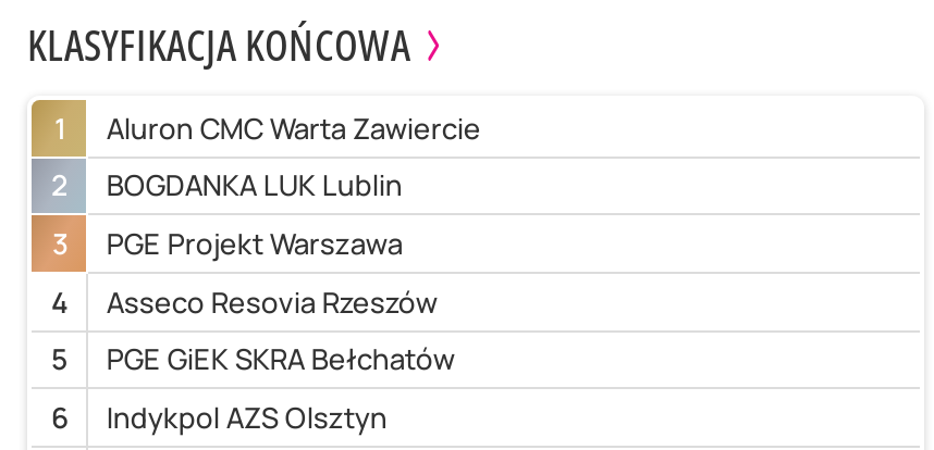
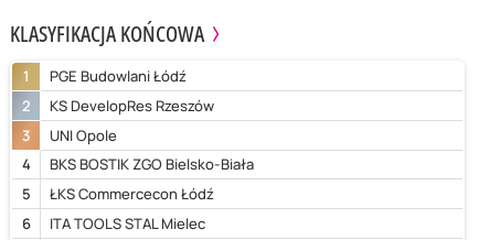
[106,108,481,148] Aluron CMC Warta Zawiercie -> [50,66,187,86] PGE Budowlani Łódź
[106,167,402,206] BOGDANKA LUK Lublin -> [50,96,214,116] KS DevelopRes Rzeszów
[106,224,402,263] PGE Projekt Warszawa -> [50,125,117,145] UNI Opole
[106,282,437,322] Asseco Resovia Rzeszów -> [50,155,254,174] BKS BOSTIK ZGO Bielsko-Biała
[106,340,455,380] PGE GiEK SKRA Bełchatów -> [50,184,214,204] ŁKS Commercecon Łódź
[106,398,387,438] Indykpol AZS Olsztyn -> [50,213,206,233] ITA TOOLS STAL Mielec

